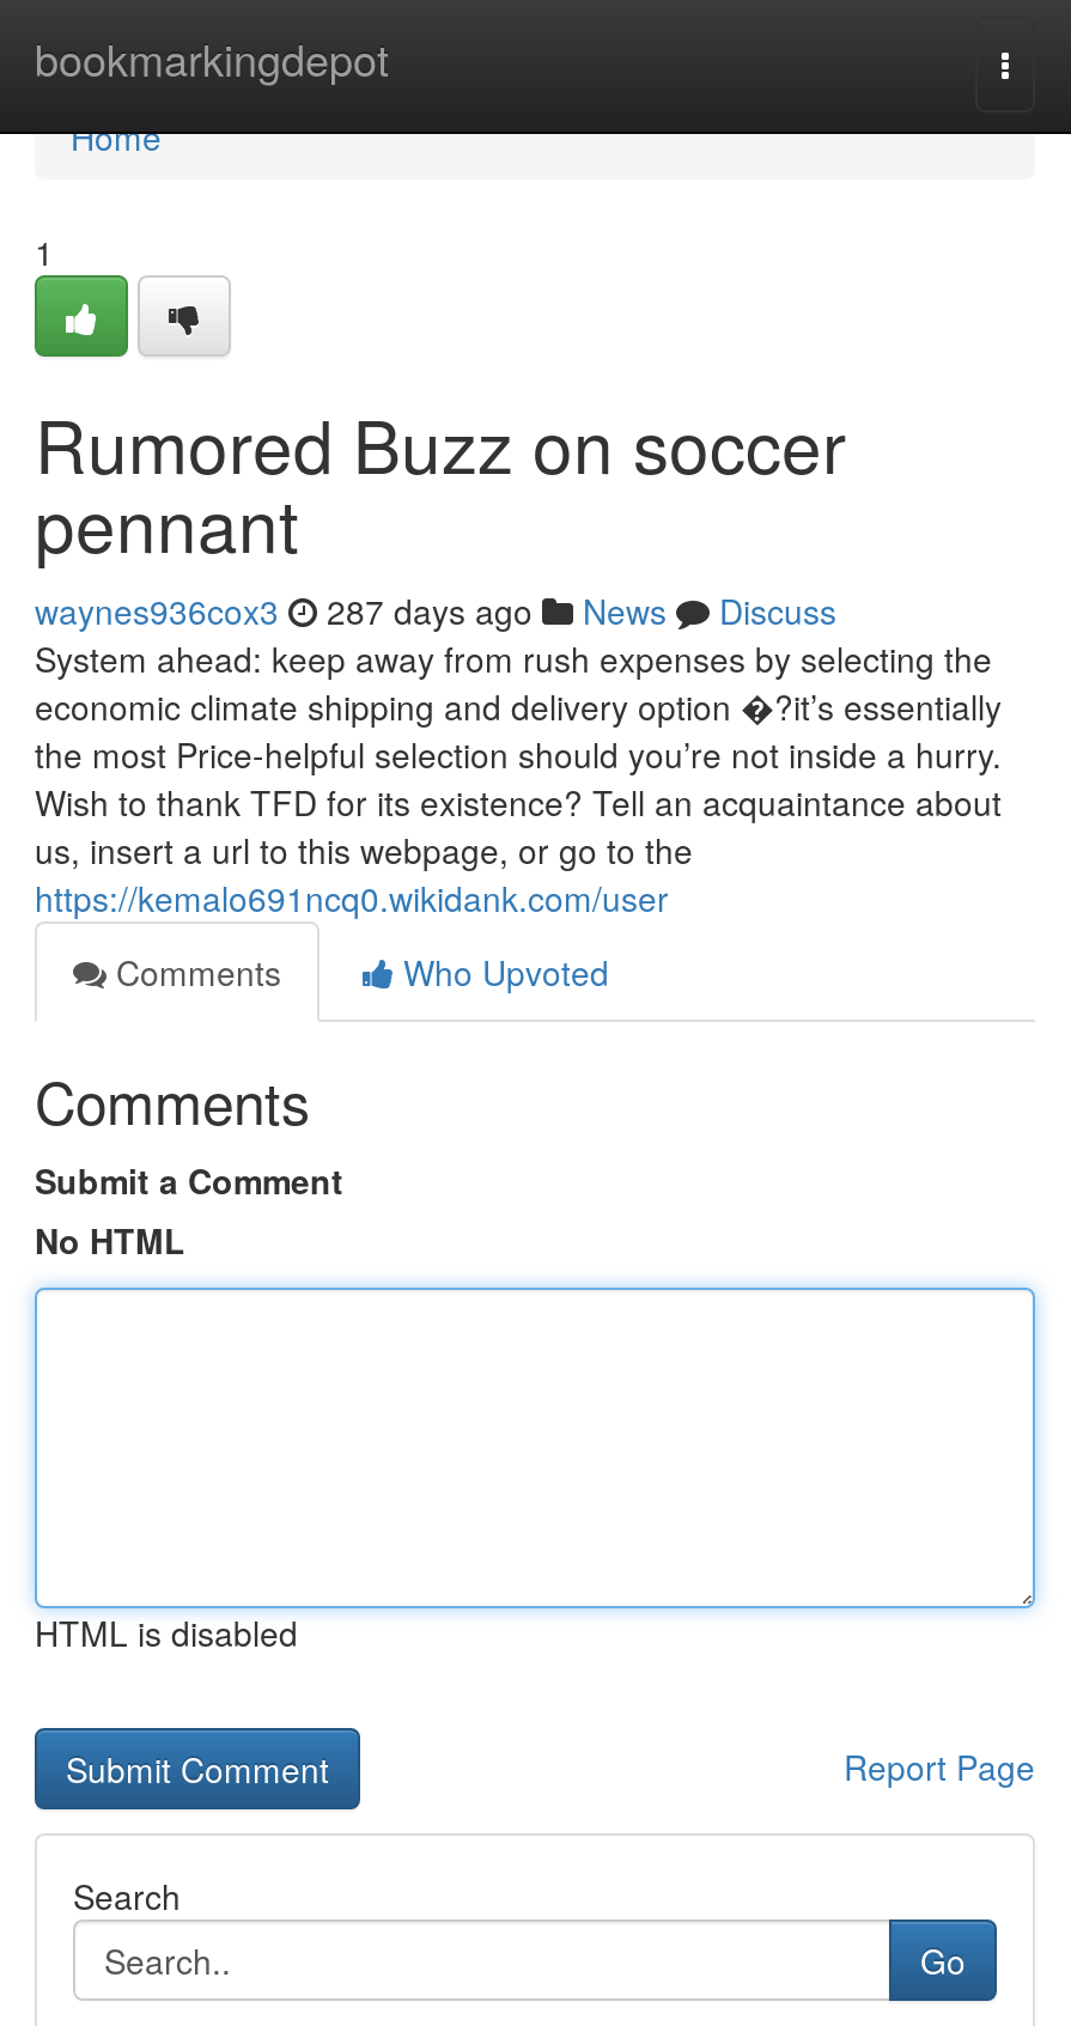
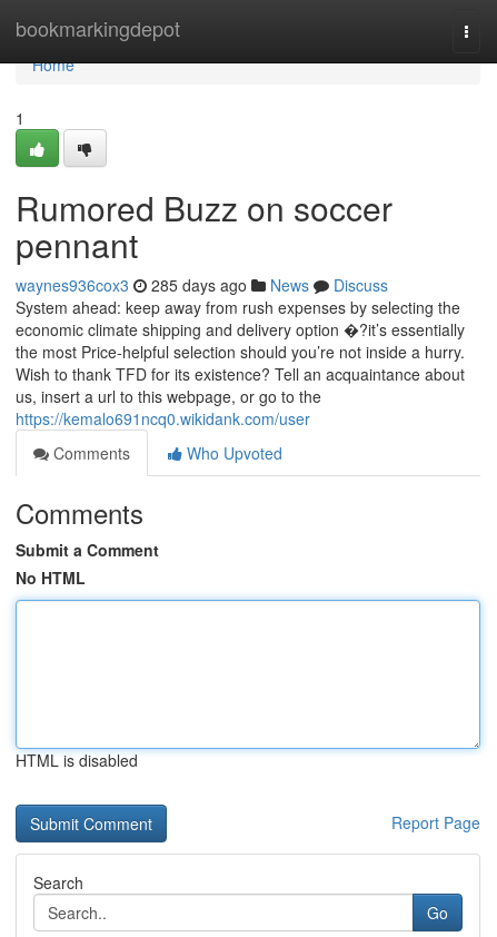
[35,586,836,634] waynes936cox3 287 days ago News Discuss -> [16,274,388,296] waynes936cox3 285 days ago News Discuss

